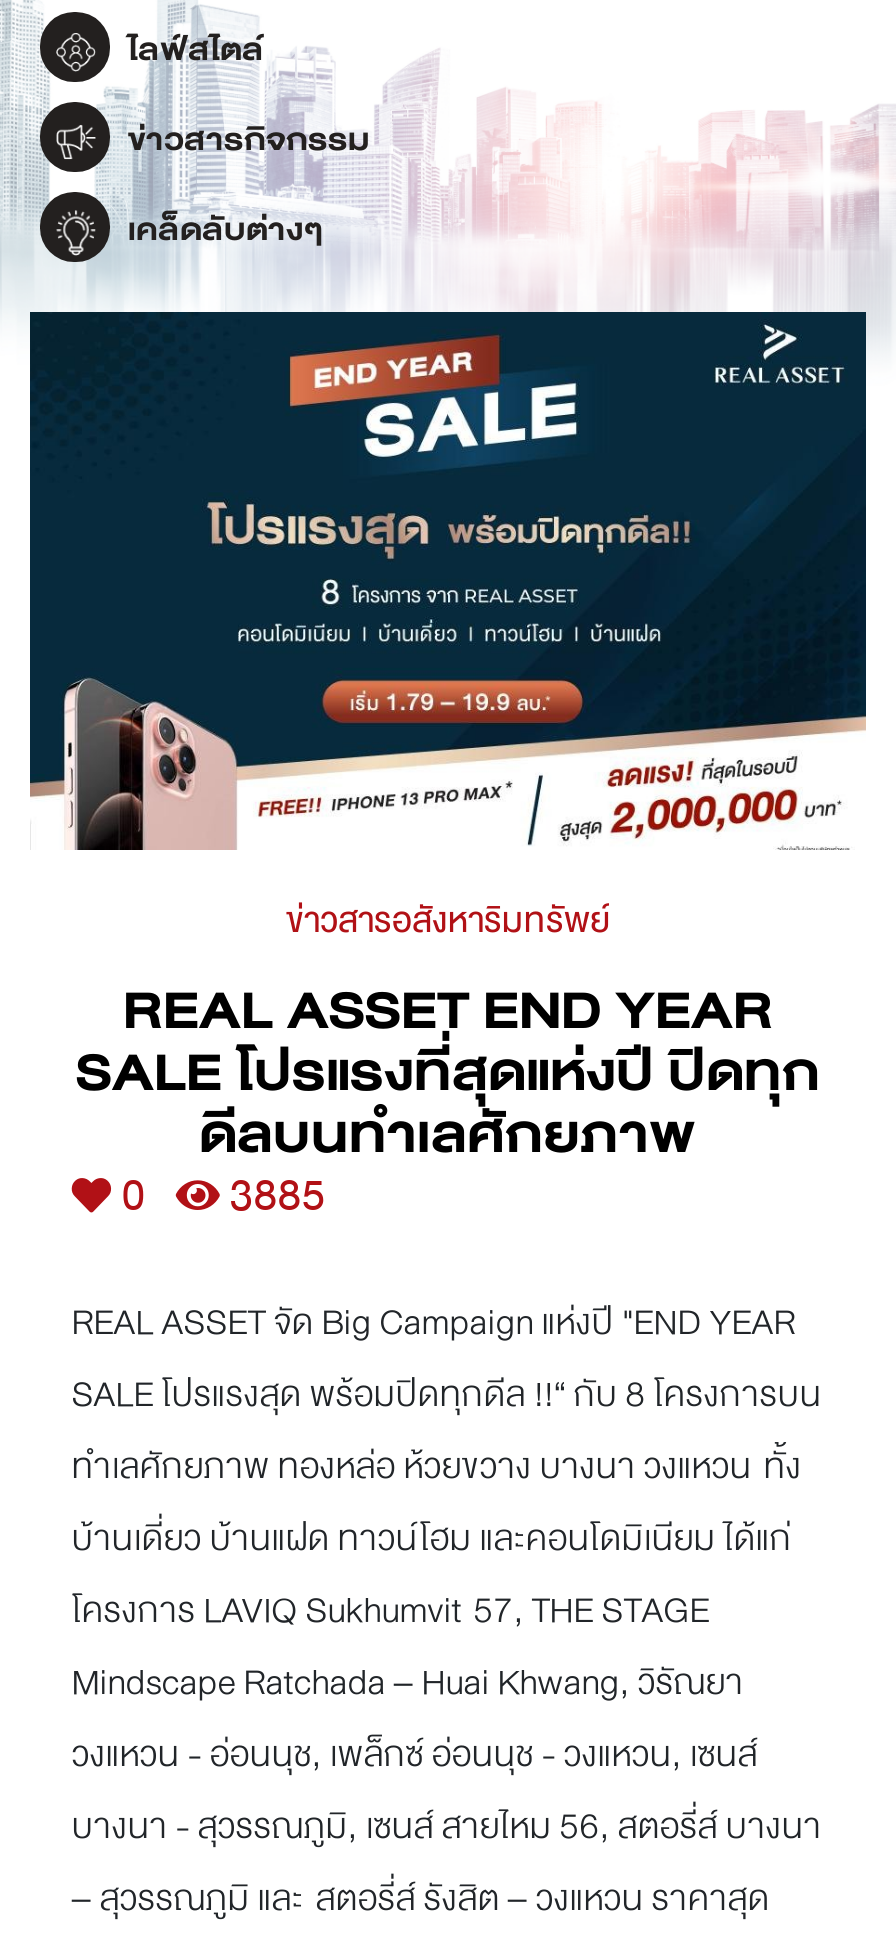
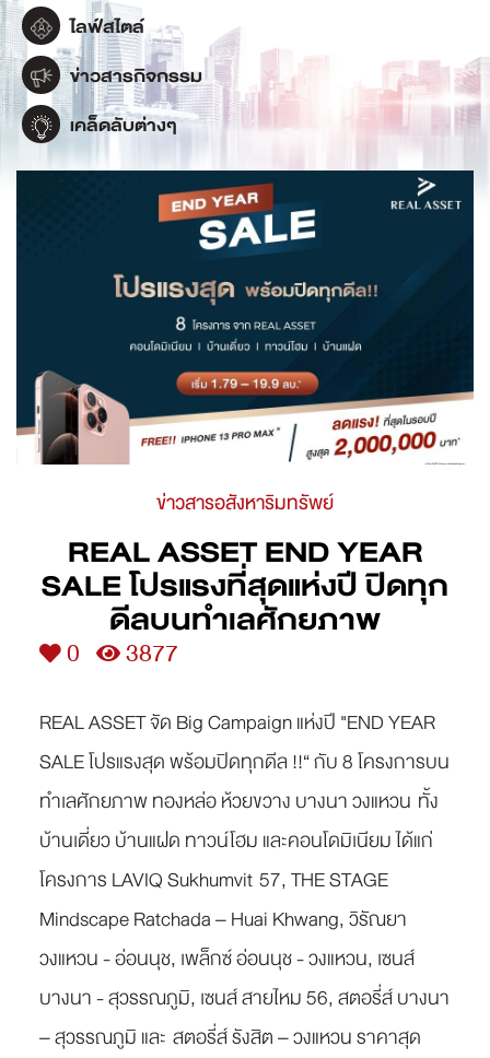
[112,1158,326,1234] 0 3885 -> [61,633,178,674] 0 3877

